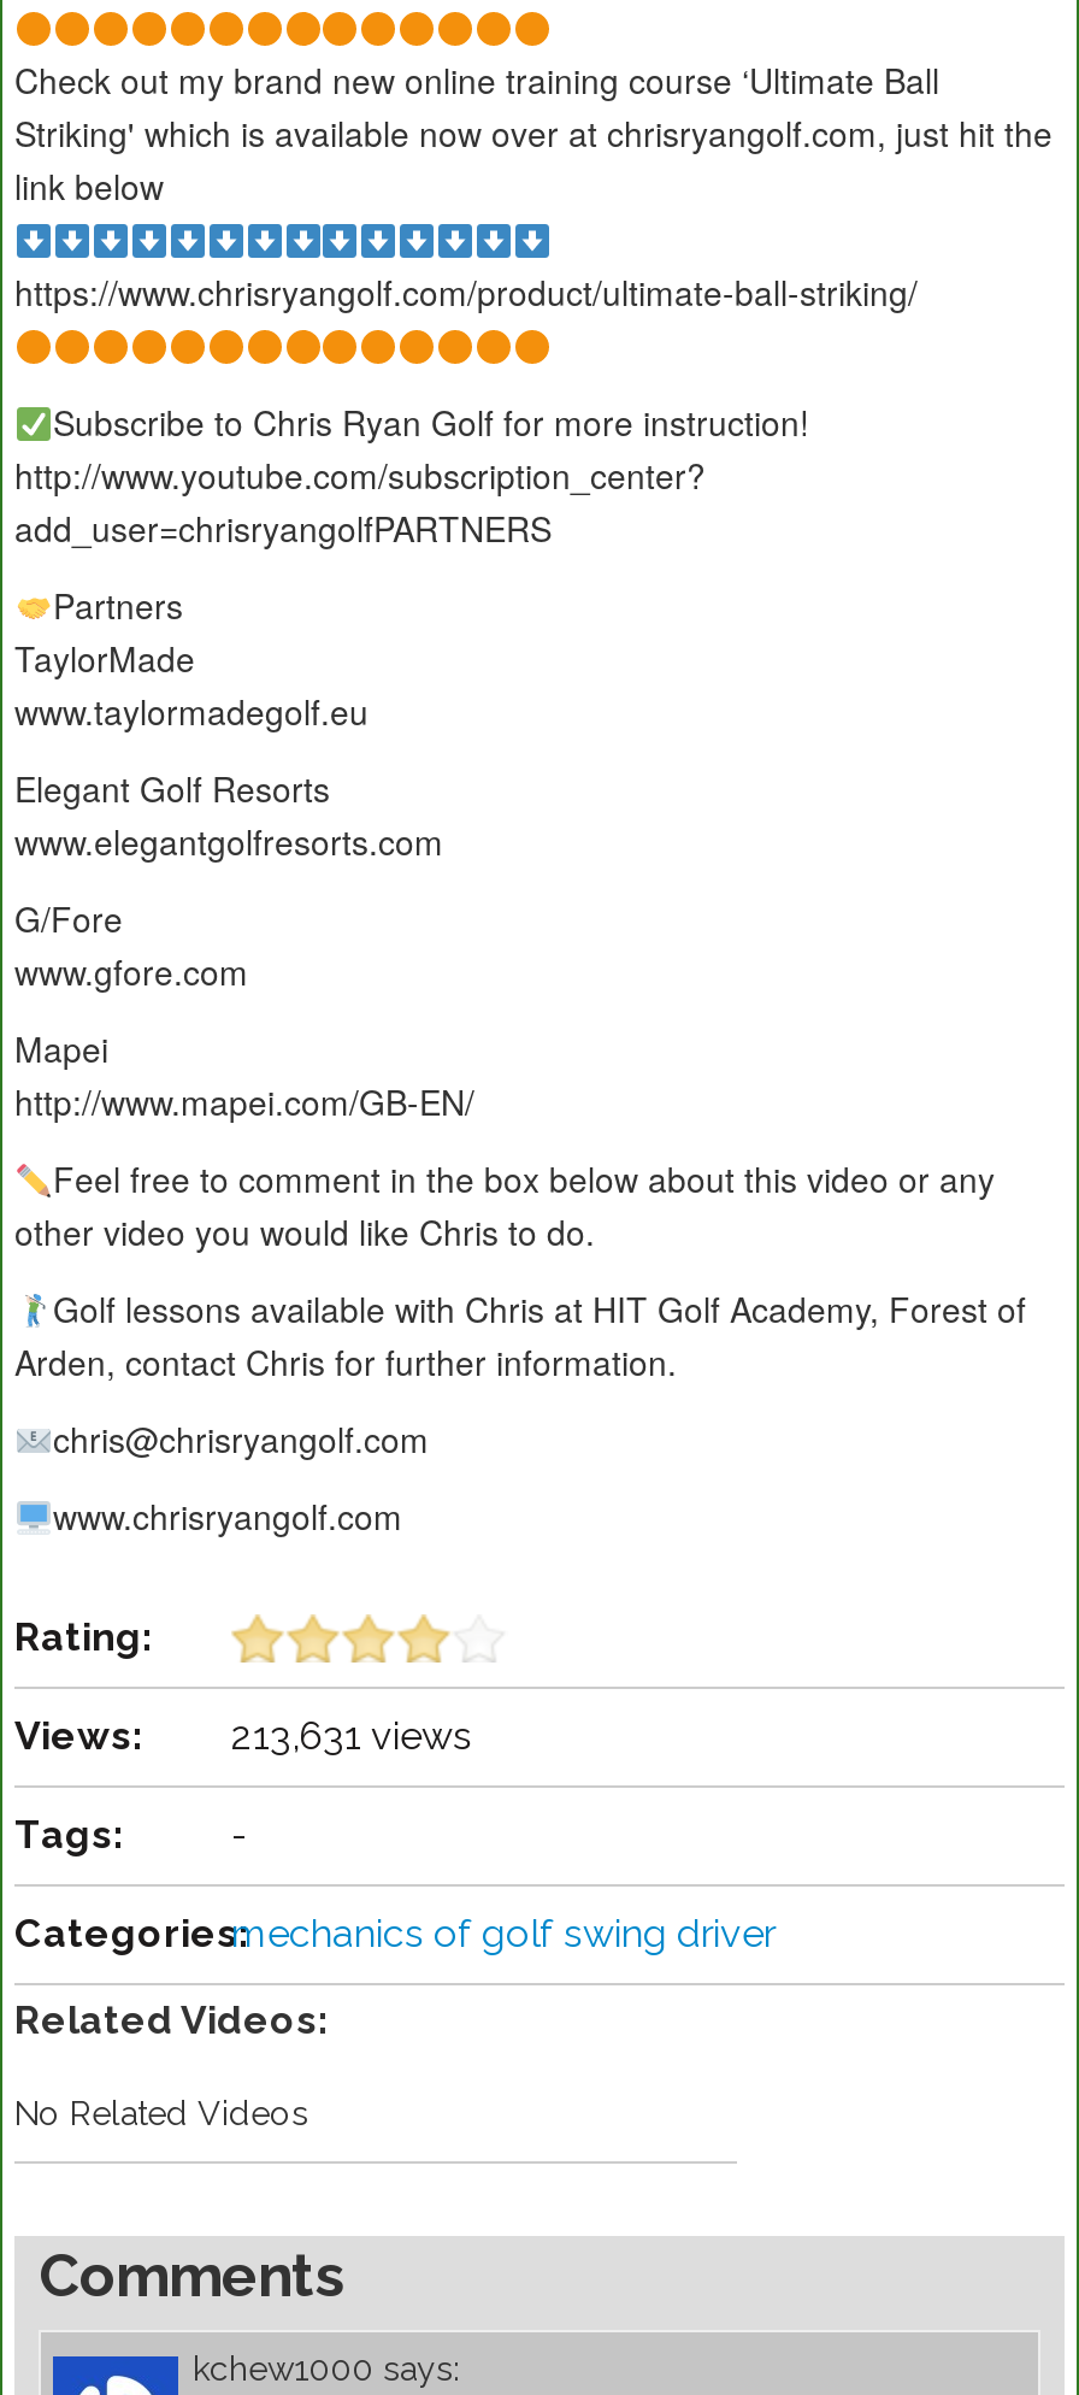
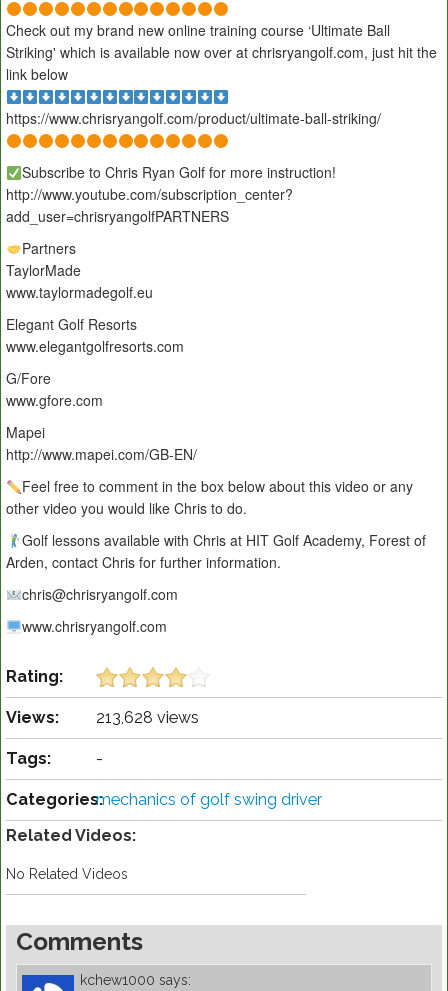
[14,1714,472,1760] Views: 213,631 views -> [6,708,199,727] Views: 213,628 views

